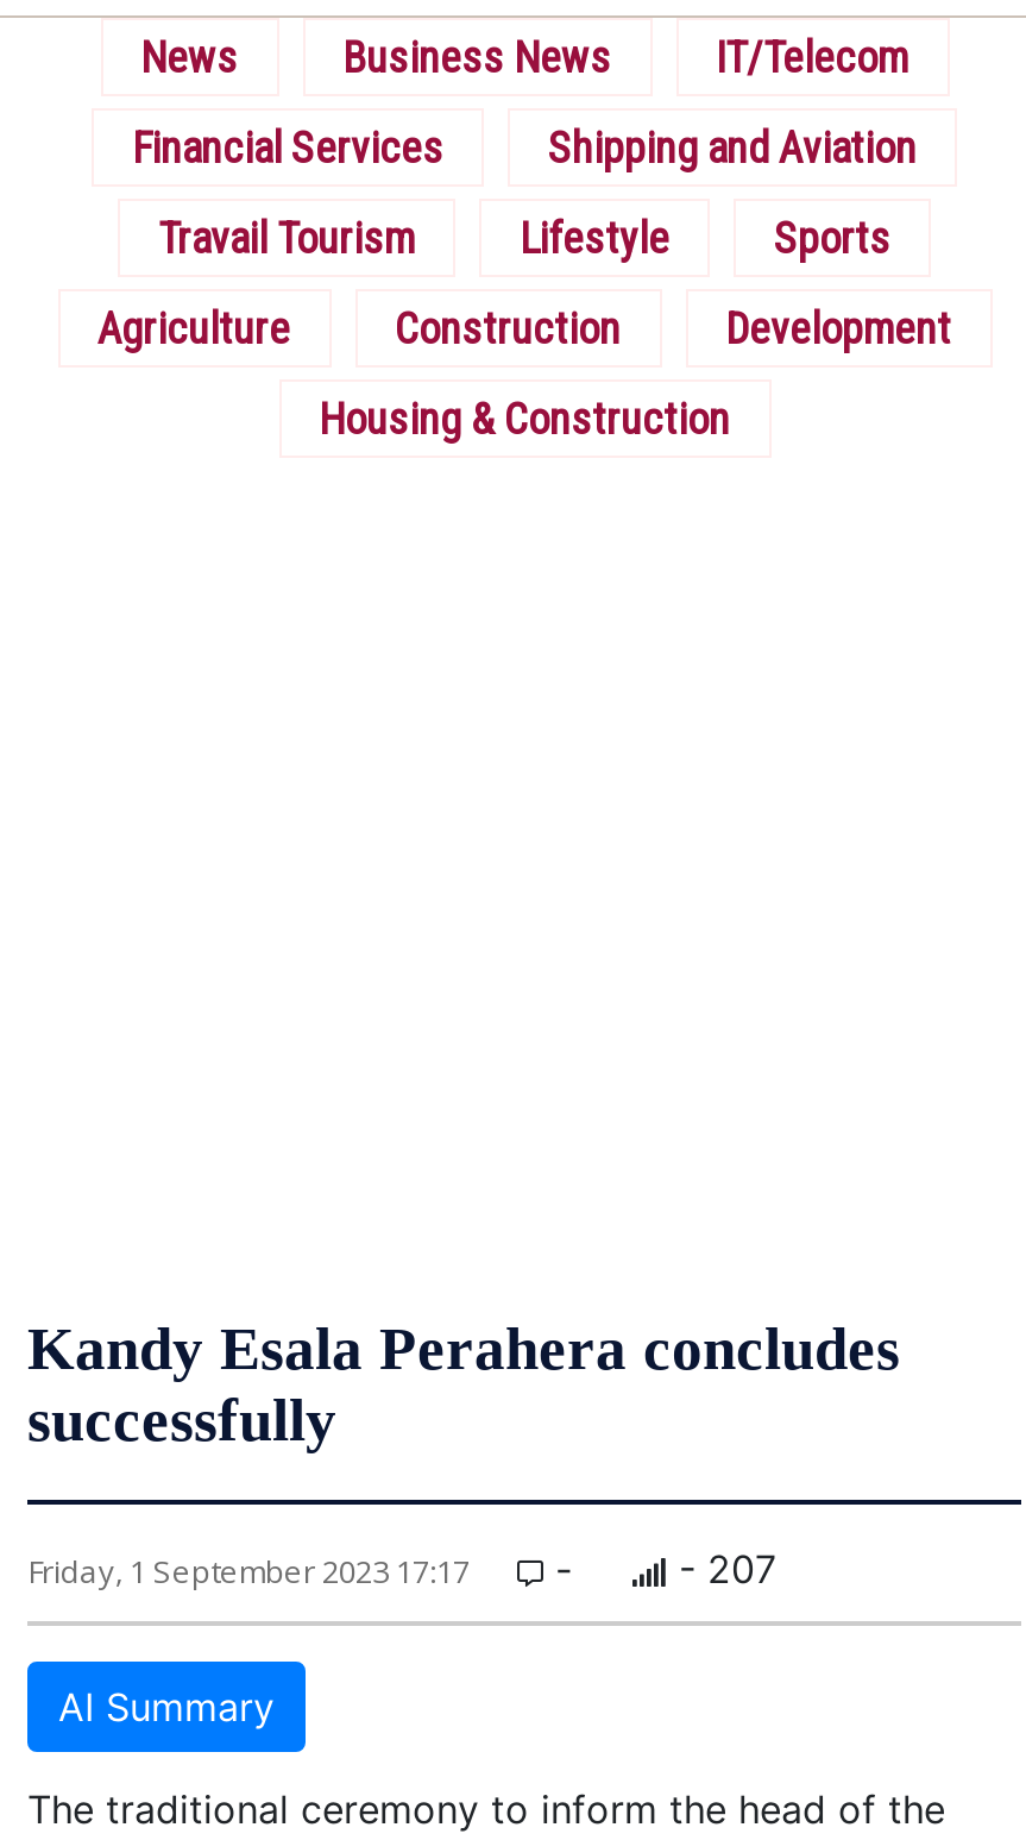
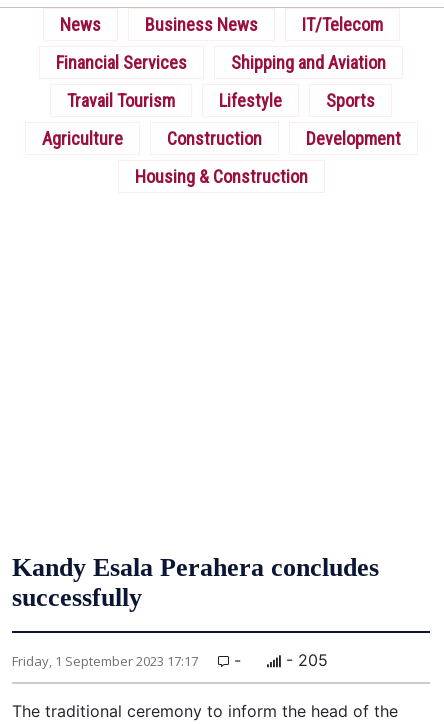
[58,1545,776,1731] - 207 | AI Summary -> [281,650,328,670] - 205

